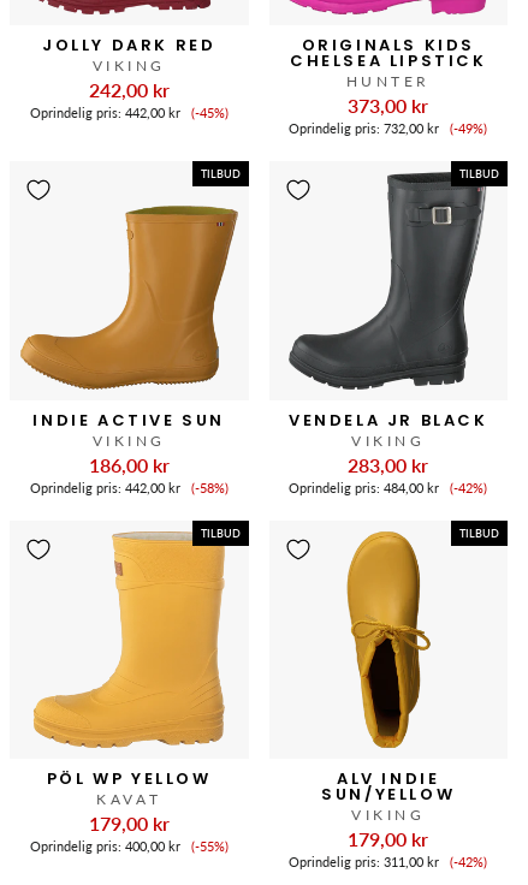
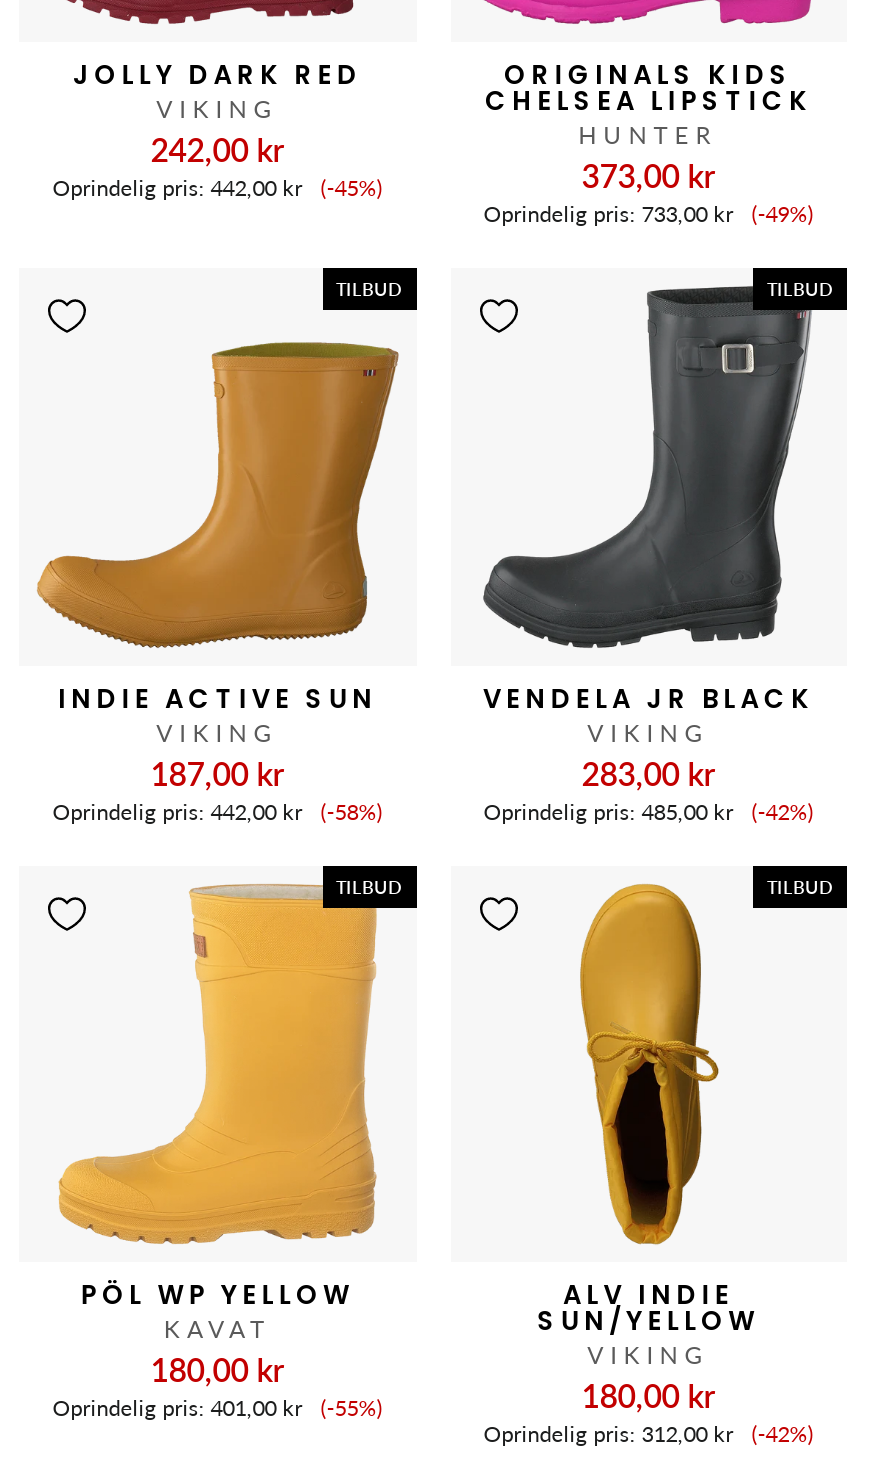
[289,121,439,136] Oprindelig pris: 732,00 kr -> [483,201,733,227] Oprindelig pris: 733,00 kr
[89,453,169,476] 186,00 kr -> [151,754,285,792] 187,00 kr
[289,480,439,495] Oprindelig pris: 484,00 kr -> [483,798,733,824] Oprindelig pris: 485,00 kr
[89,812,169,835] 179,00 kr -> [151,1351,285,1389] 180,00 kr
[348,828,428,851] 179,00 kr -> [581,1377,715,1415] 180,00 kr
[30,839,180,854] Oprindelig pris: 400,00 kr -> [53,1395,303,1421] Oprindelig pris: 401,00 kr
[289,854,439,870] Oprindelig pris: 311,00 kr -> [483,1421,733,1447] Oprindelig pris: 312,00 kr

